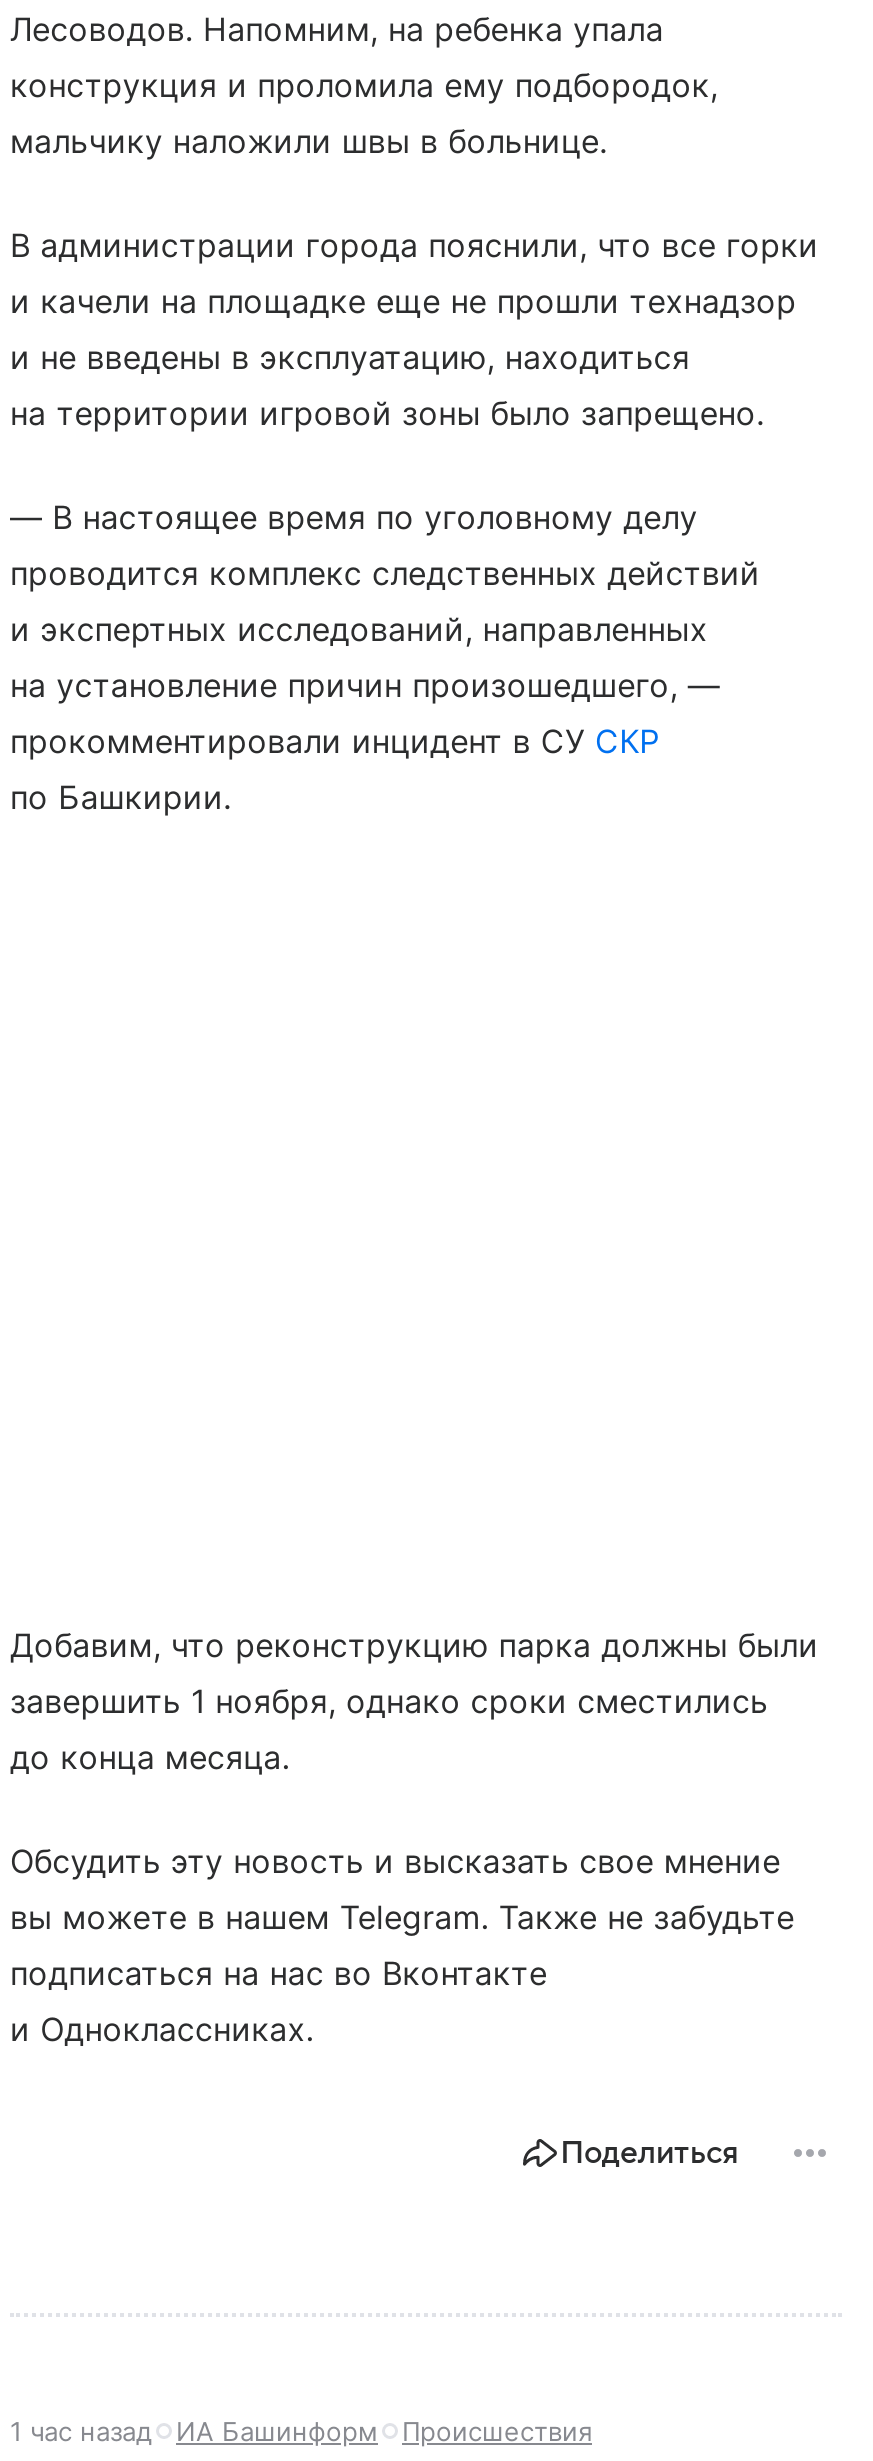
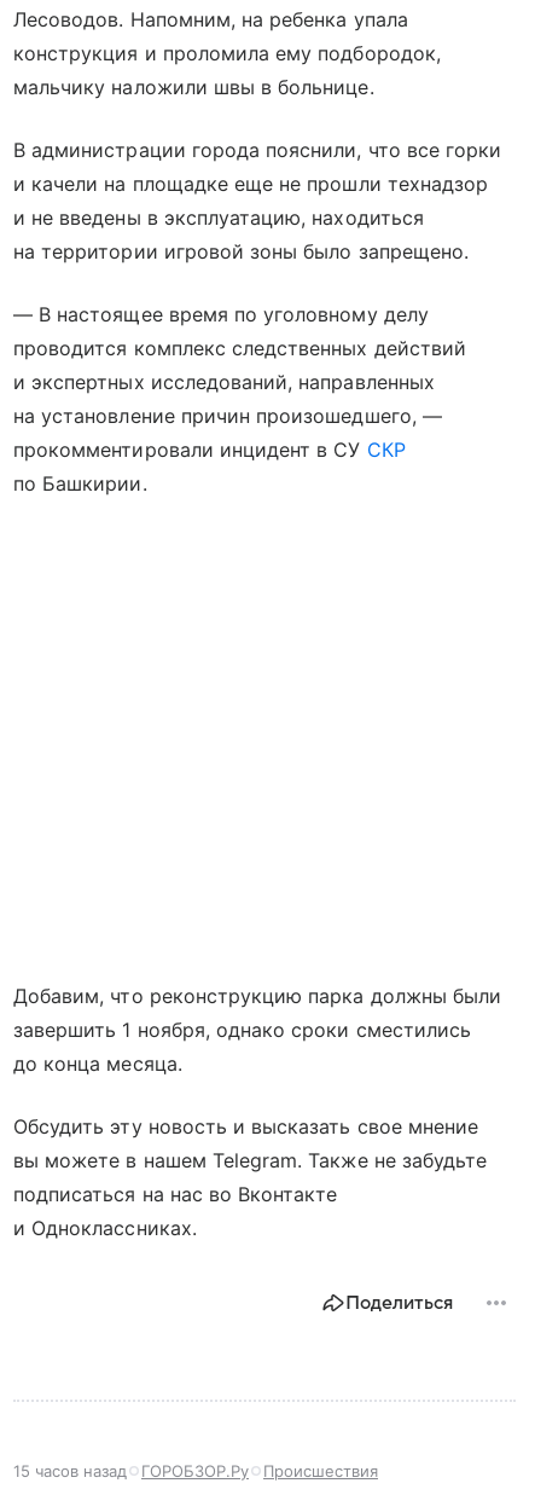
[10,2414,378,2446] 1 час назад | ИА Башинформ -> [13,1461,249,1480] 15 часов назад | ГОРОБЗОР.Ру

